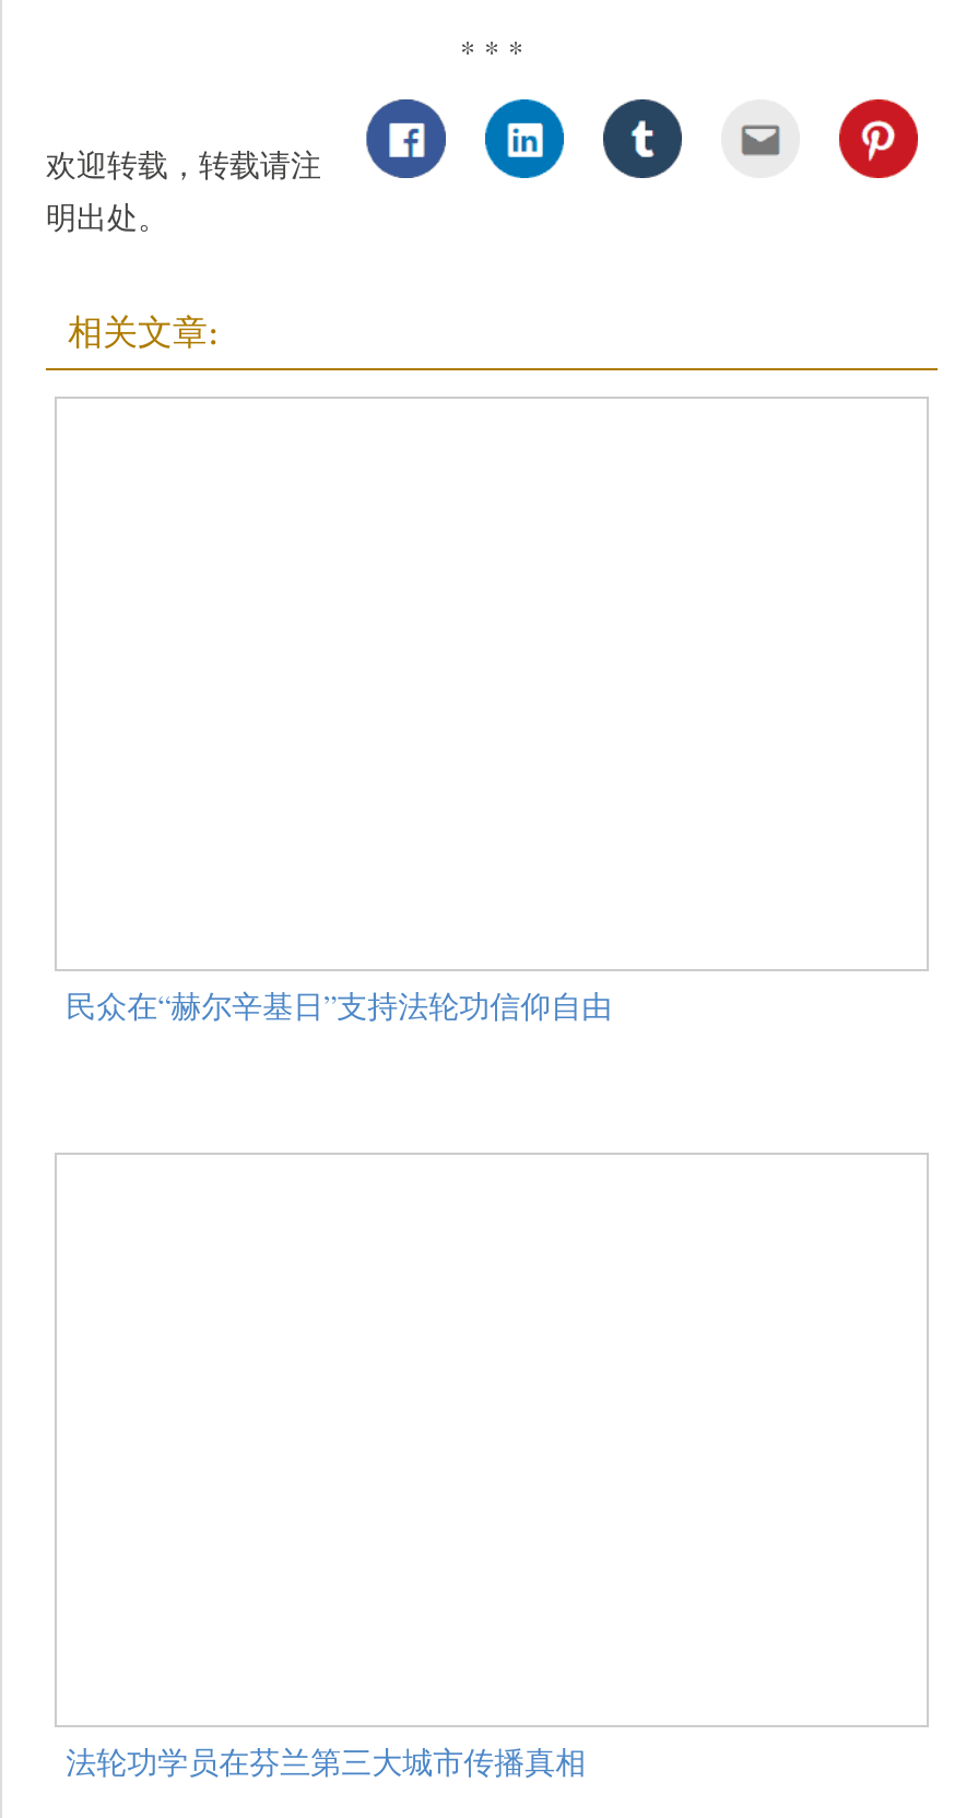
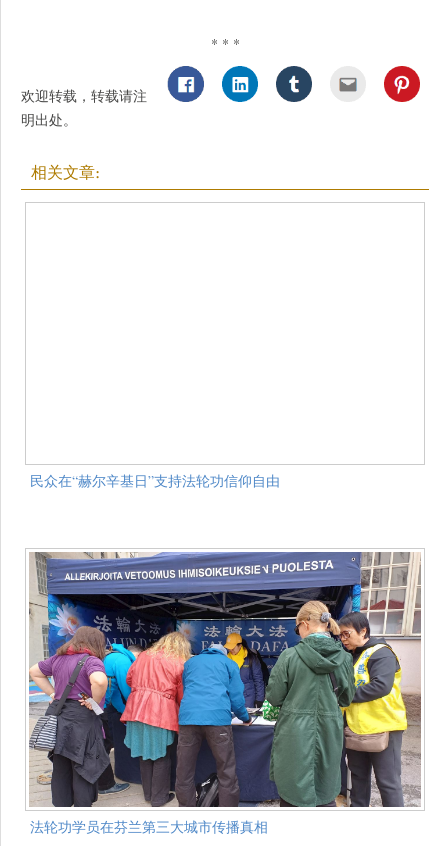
none -> [28,551,422,808] [image]

